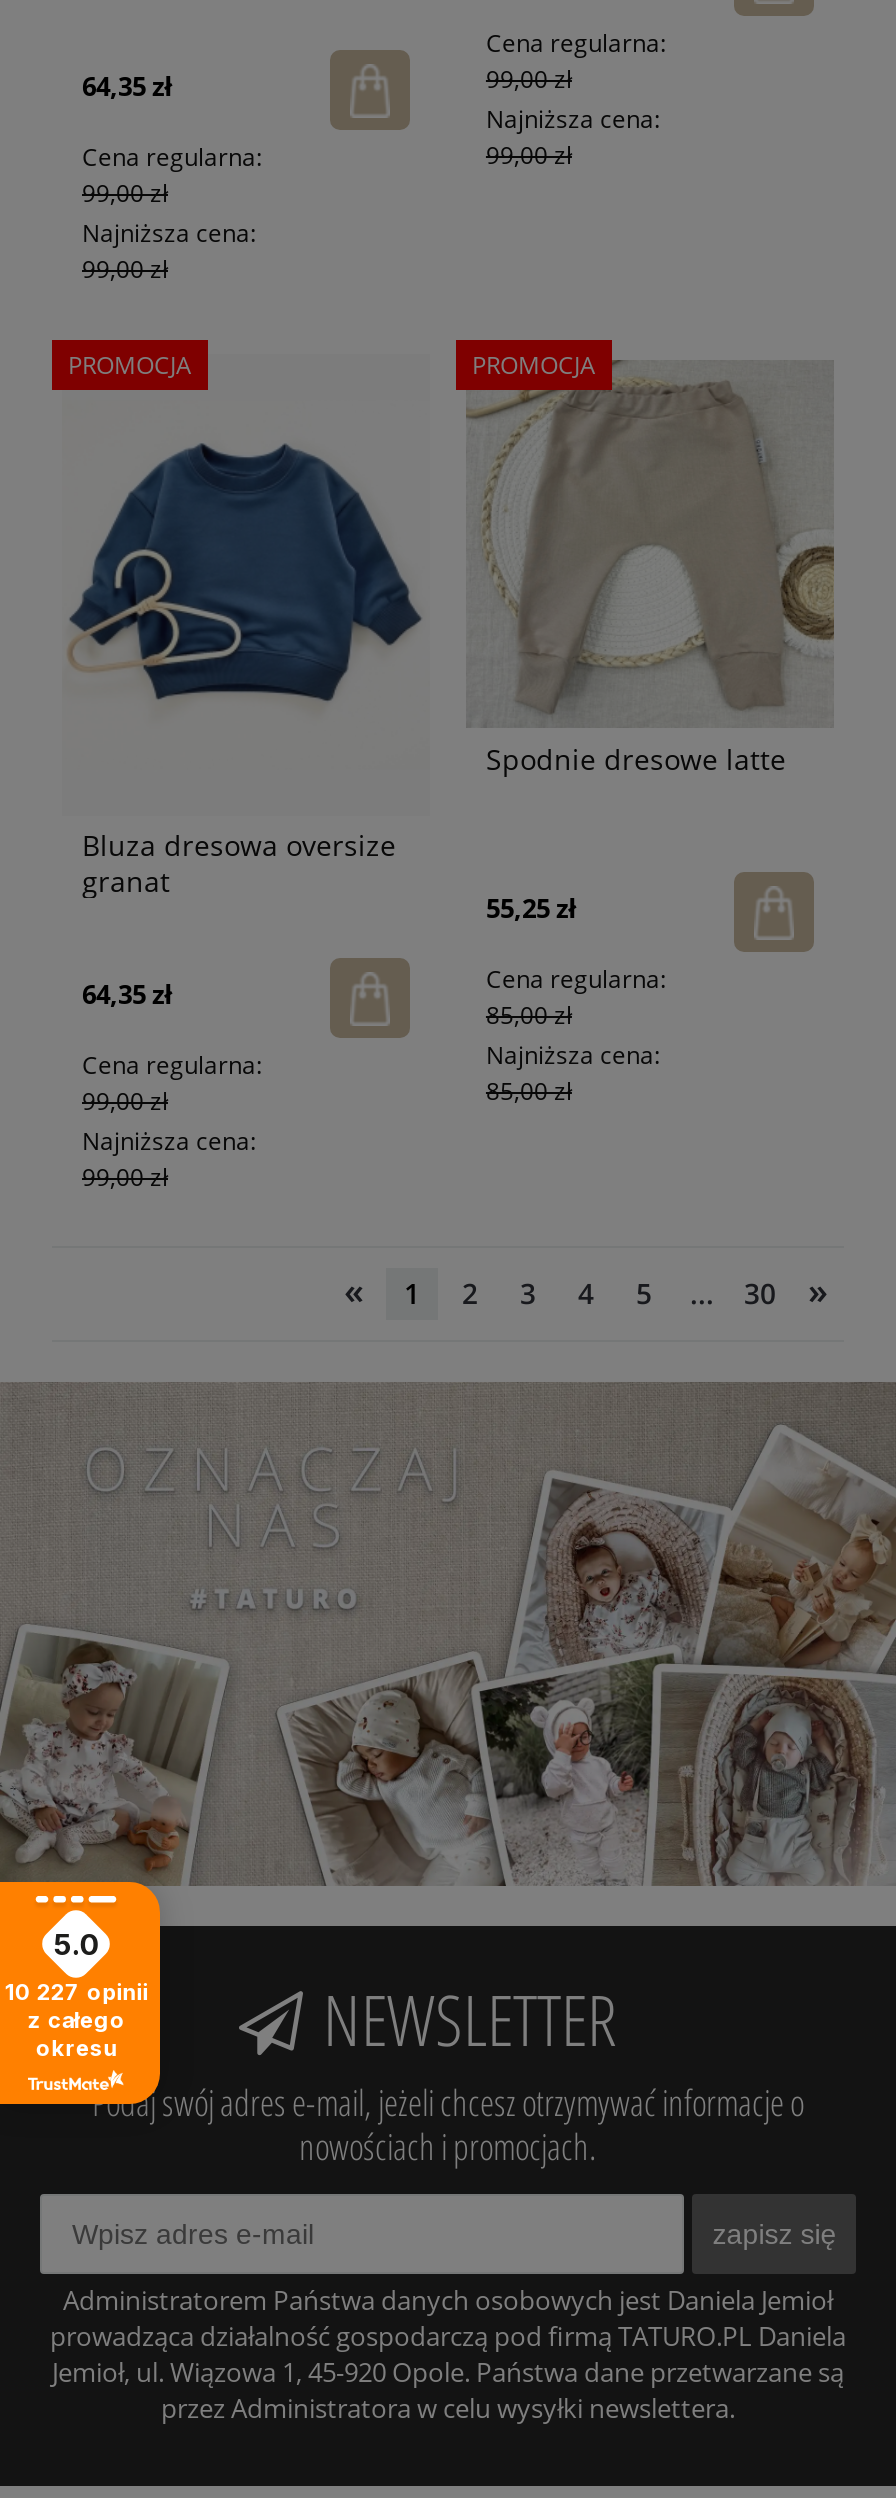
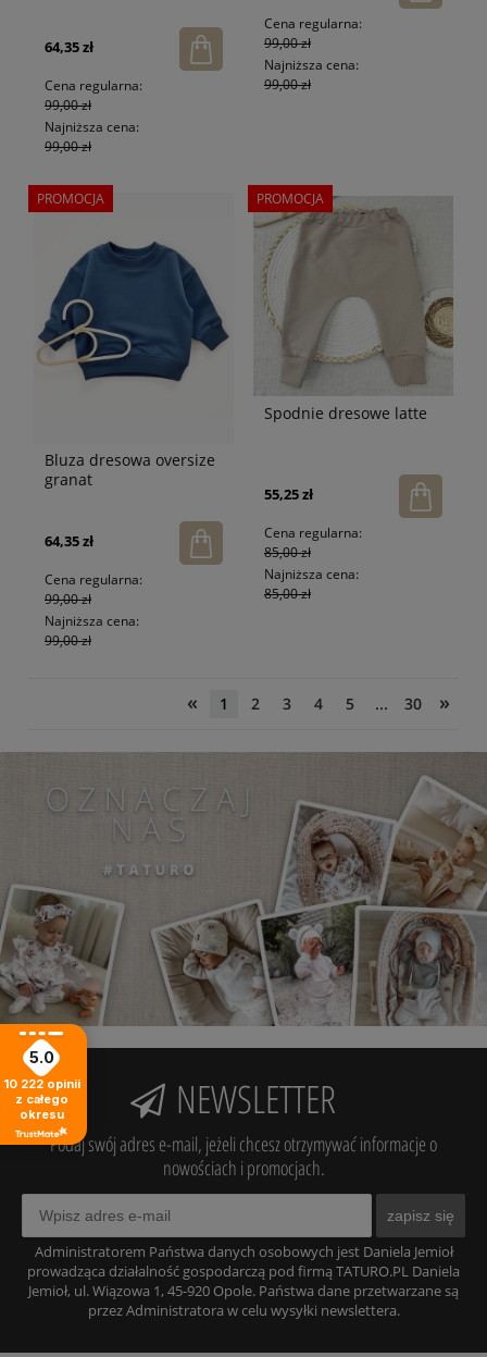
[5,1979,149,2007] 10 227 opinii -> [3,1077,80,1092] 10 222 opinii

